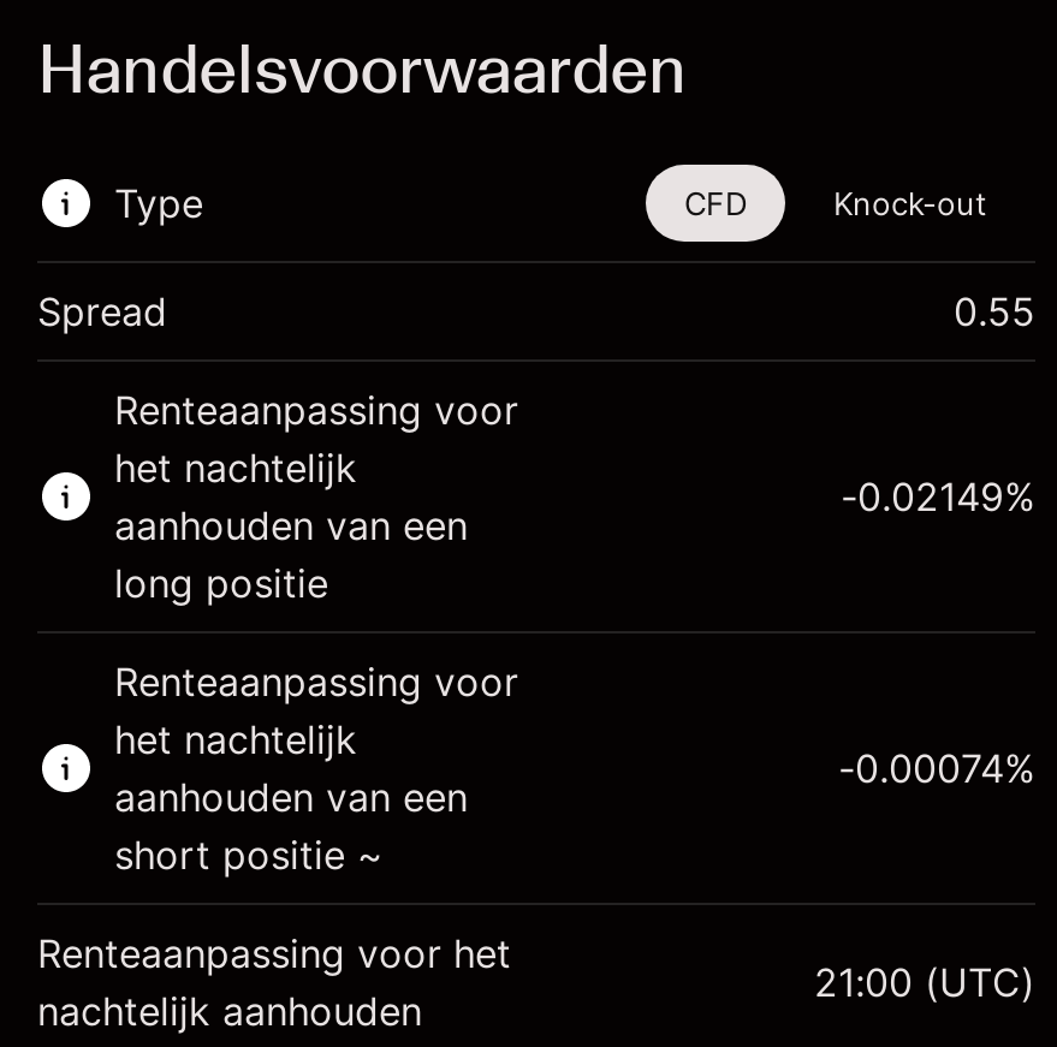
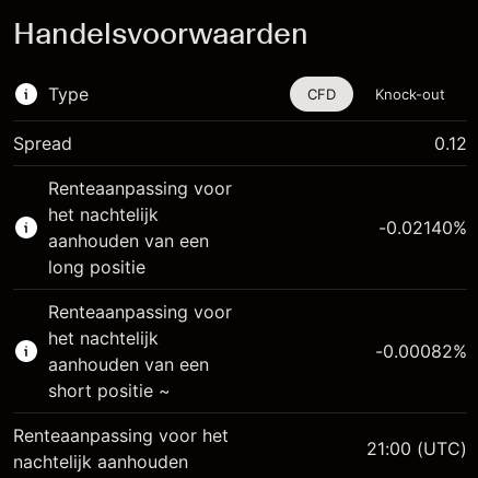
[954,287,1035,335] 0.55 -> [434,132,467,154] 0.12
[841,472,1035,520] -0.02149% -> [378,217,467,238] -0.02140%
[838,744,1035,792] -0.00074% -> [375,340,467,362] -0.00082%

